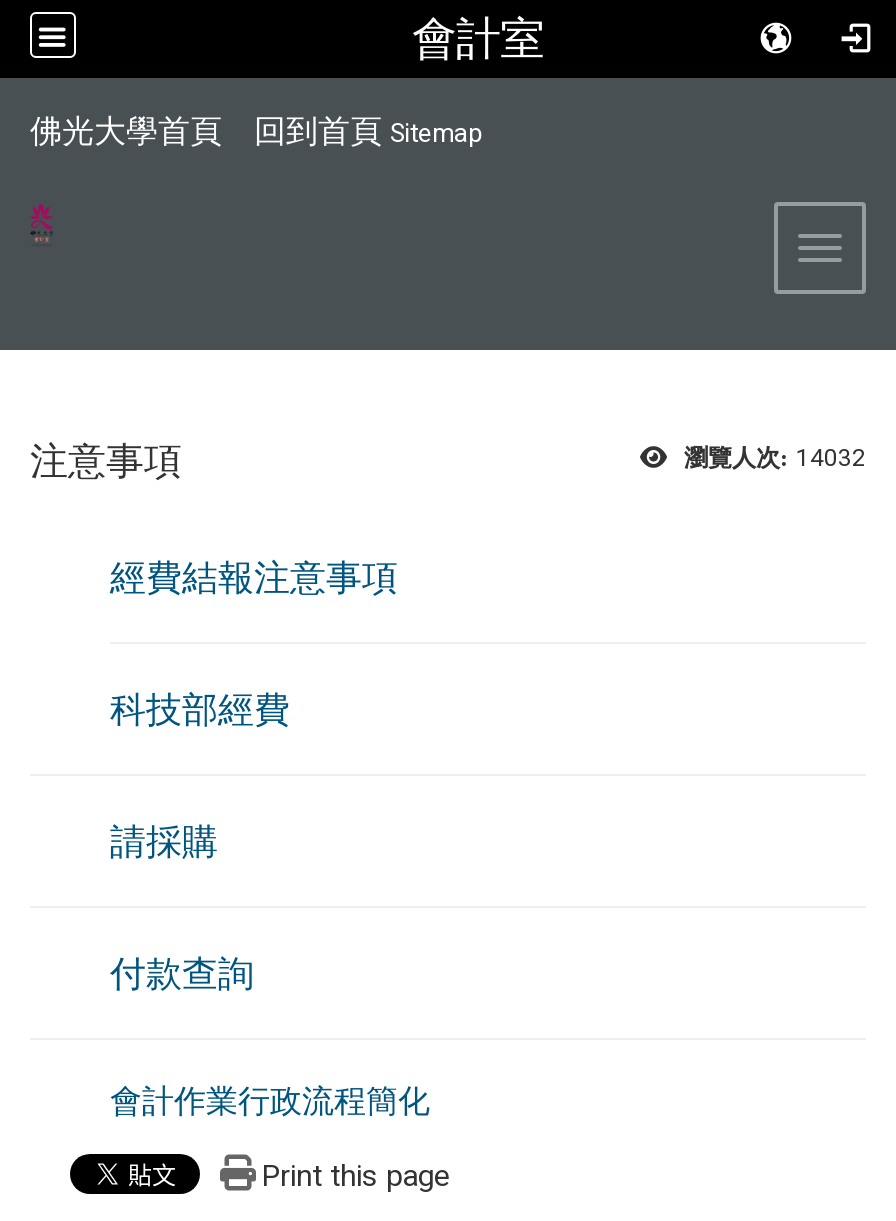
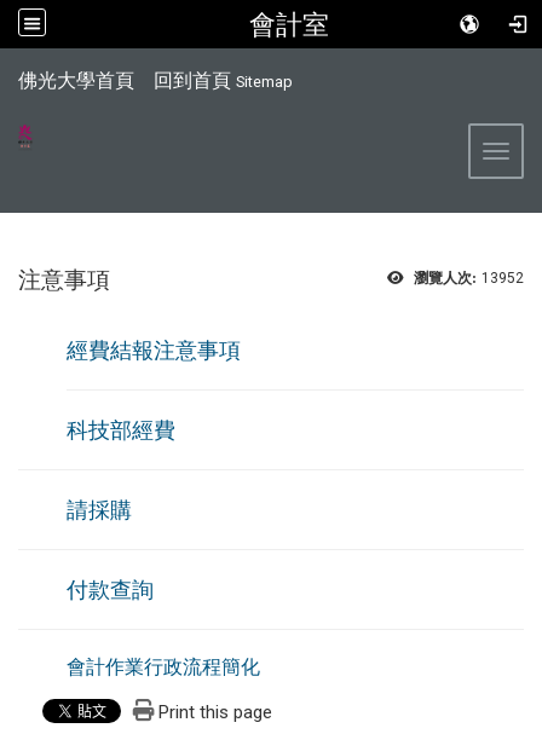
[684,443,866,471] 瀏覽人次: 14032 -> [414,269,524,286] 瀏覽人次: 13952

